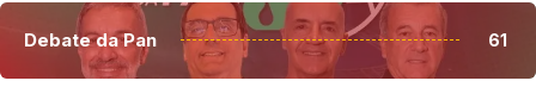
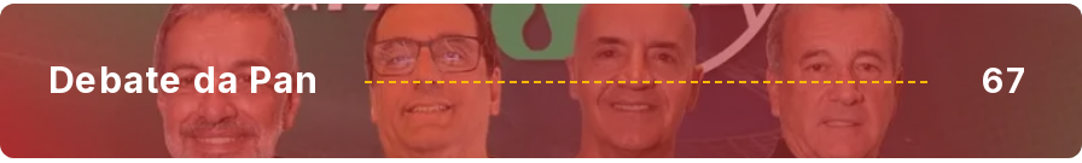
[488,29,507,50] 61 -> [982,60,1028,101] 67

